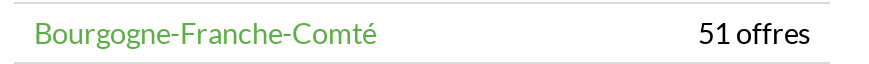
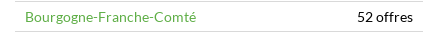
[698,16,810,50] 51 offres -> [357,8,413,25] 52 offres

